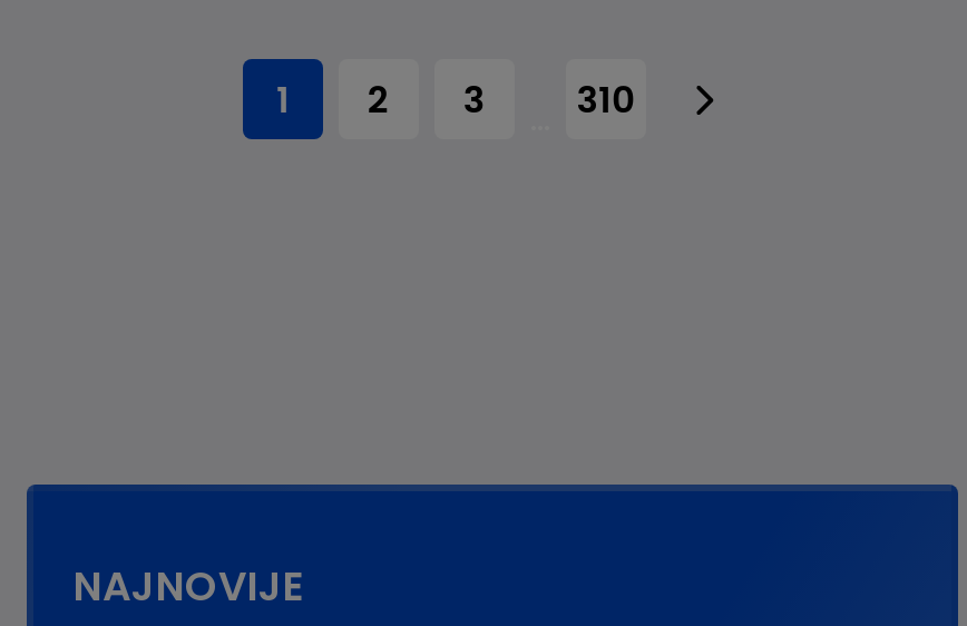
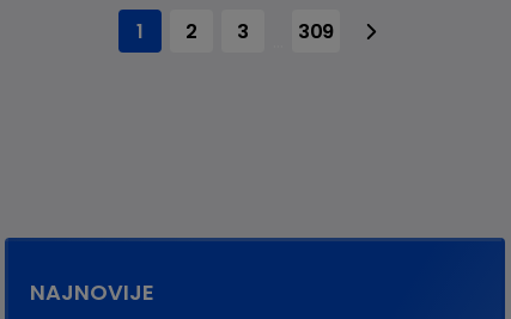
[277,74,635,144] 1 2 3 ... 310 -> [137,17,334,55] 1 2 3 ... 309

